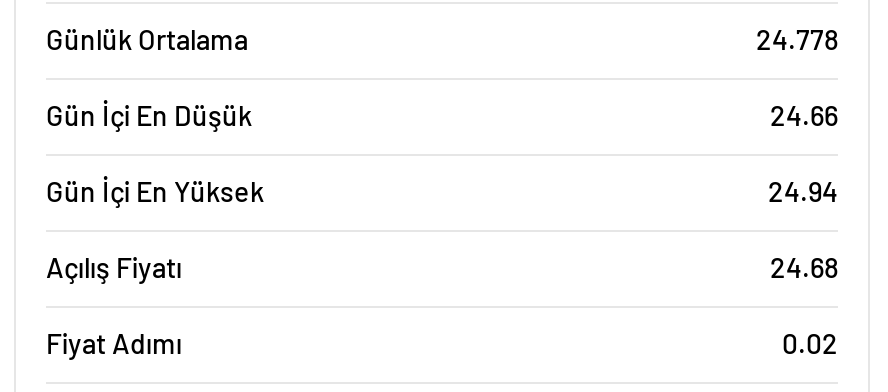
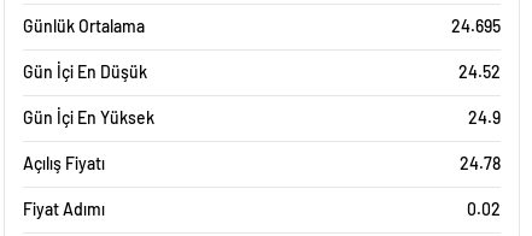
[756,22,838,56] 24.778 -> [451,16,501,36] 24.695
[770,98,838,132] 24.66 -> [458,61,501,82] 24.52
[768,174,838,208] 24.94 -> [468,107,501,128] 24.9
[770,250,838,284] 24.68 -> [460,153,501,173] 24.78

